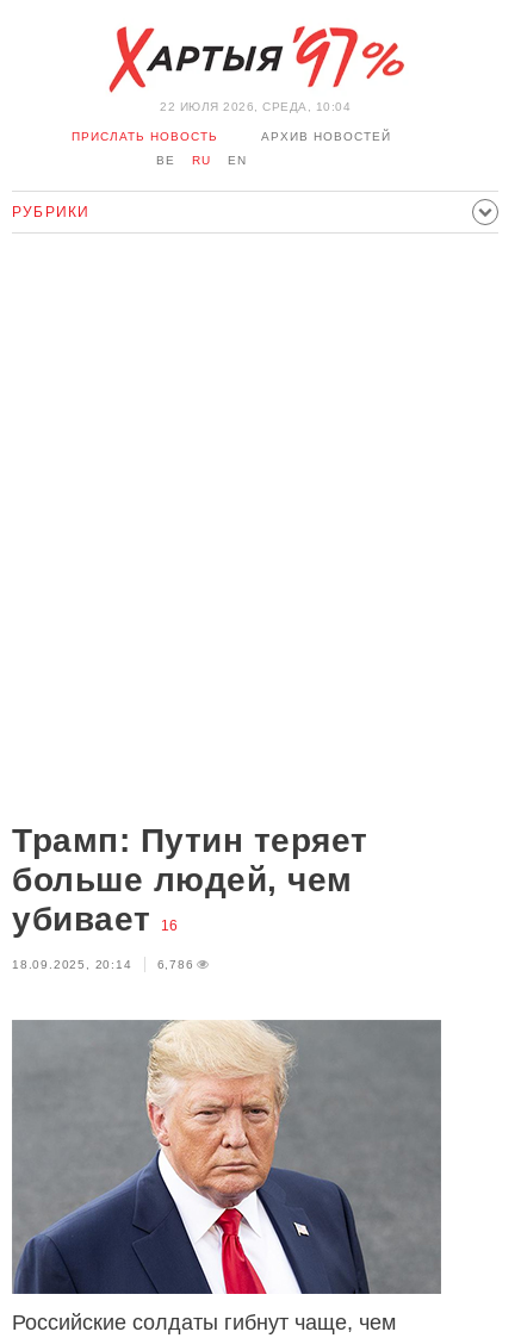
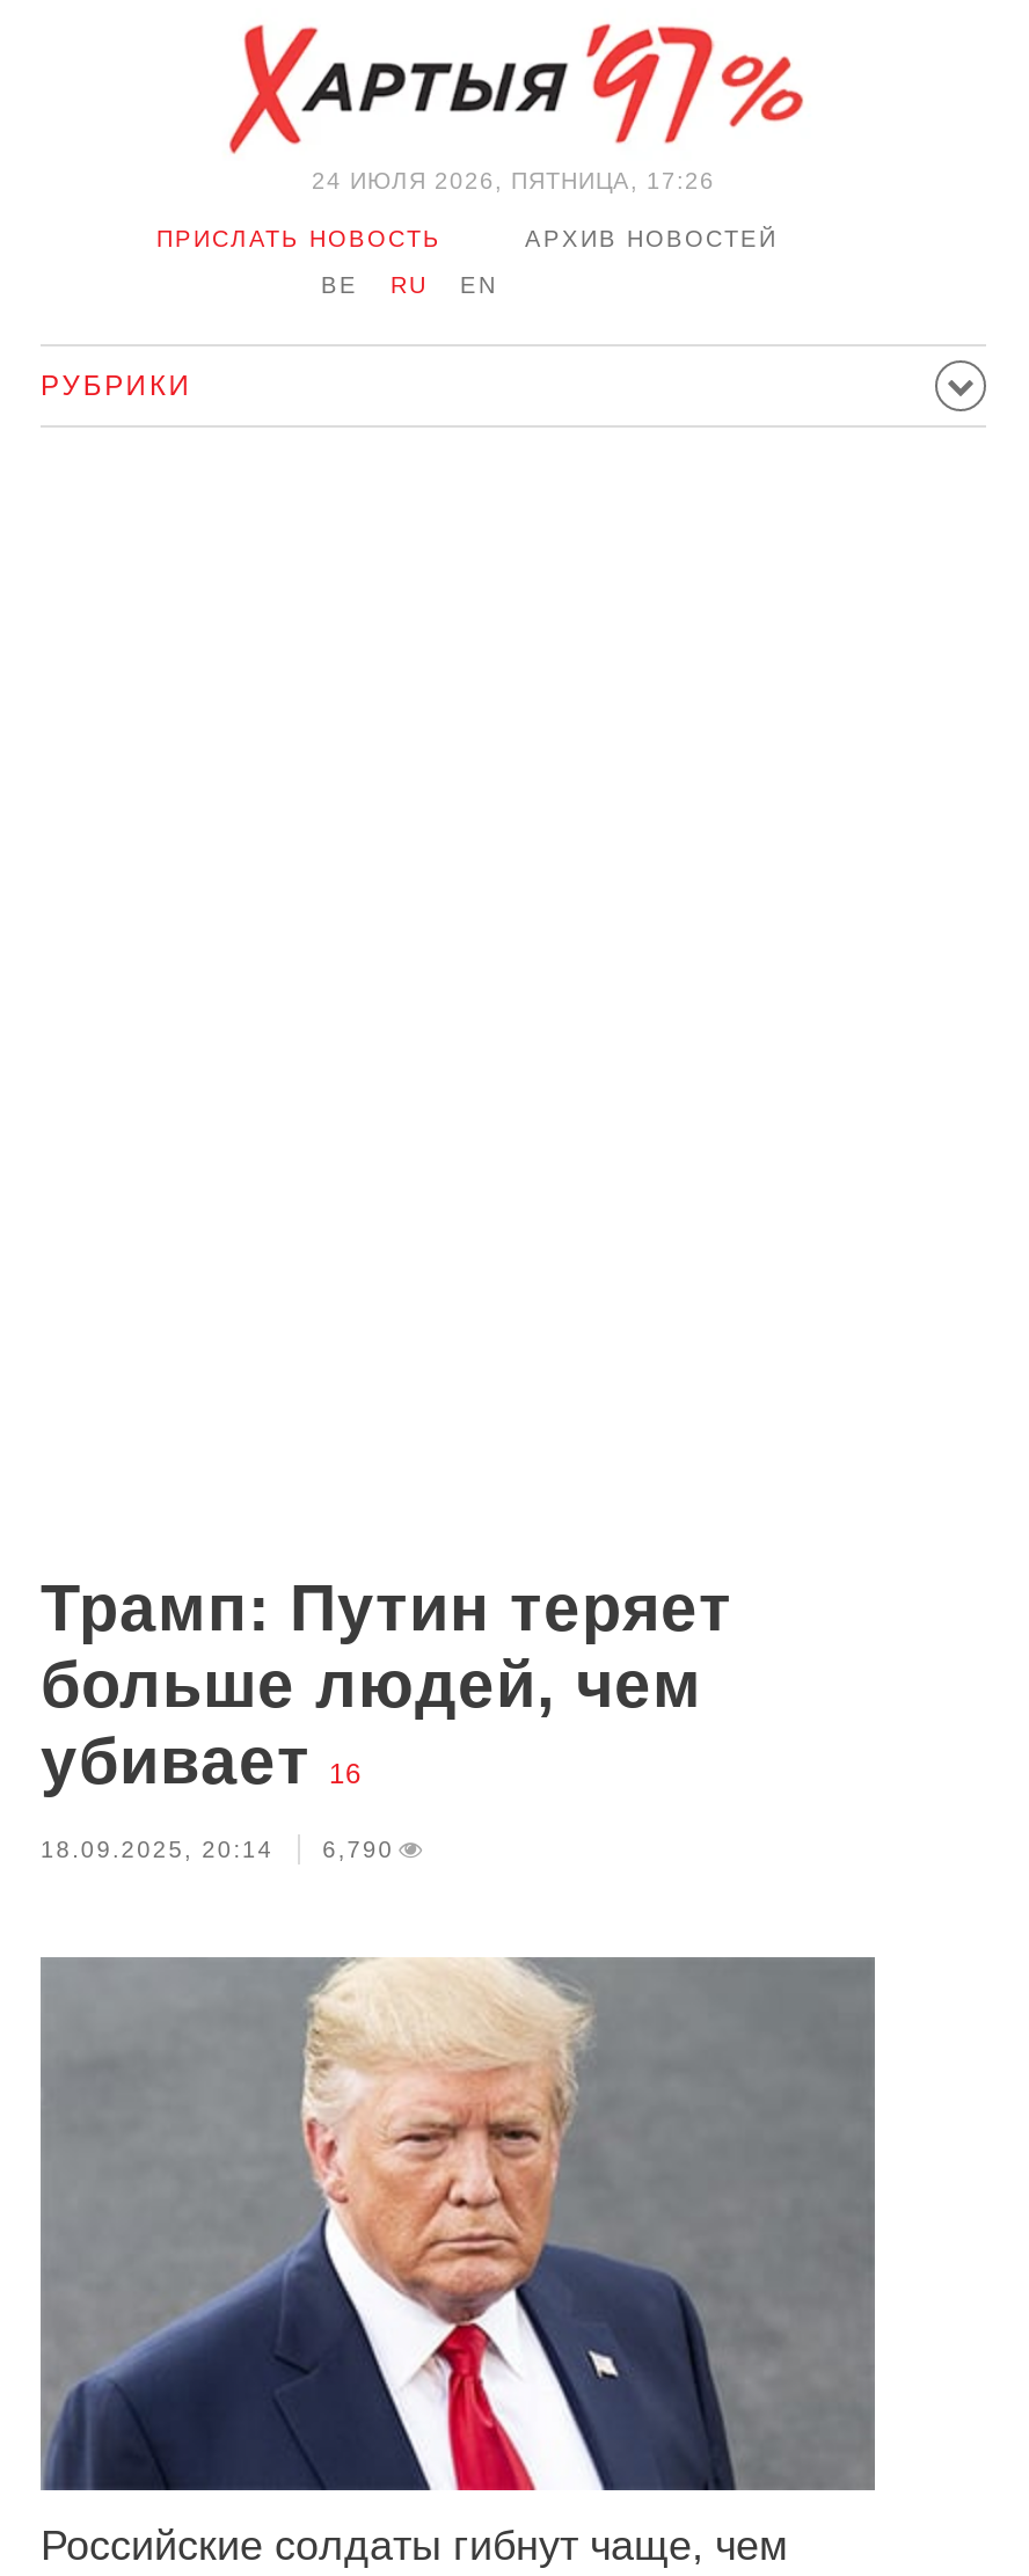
[160,100,351,113] 22 ИЮЛЯ 2026, СРЕДА, 10:04 -> [312,168,715,194] 24 ИЮЛЯ 2026, ПЯТНИЦА, 17:26
[12,958,194,971] 18.09.2025, 20:14 6,786 -> [41,1837,394,1862] 18.09.2025, 20:14 6,790

